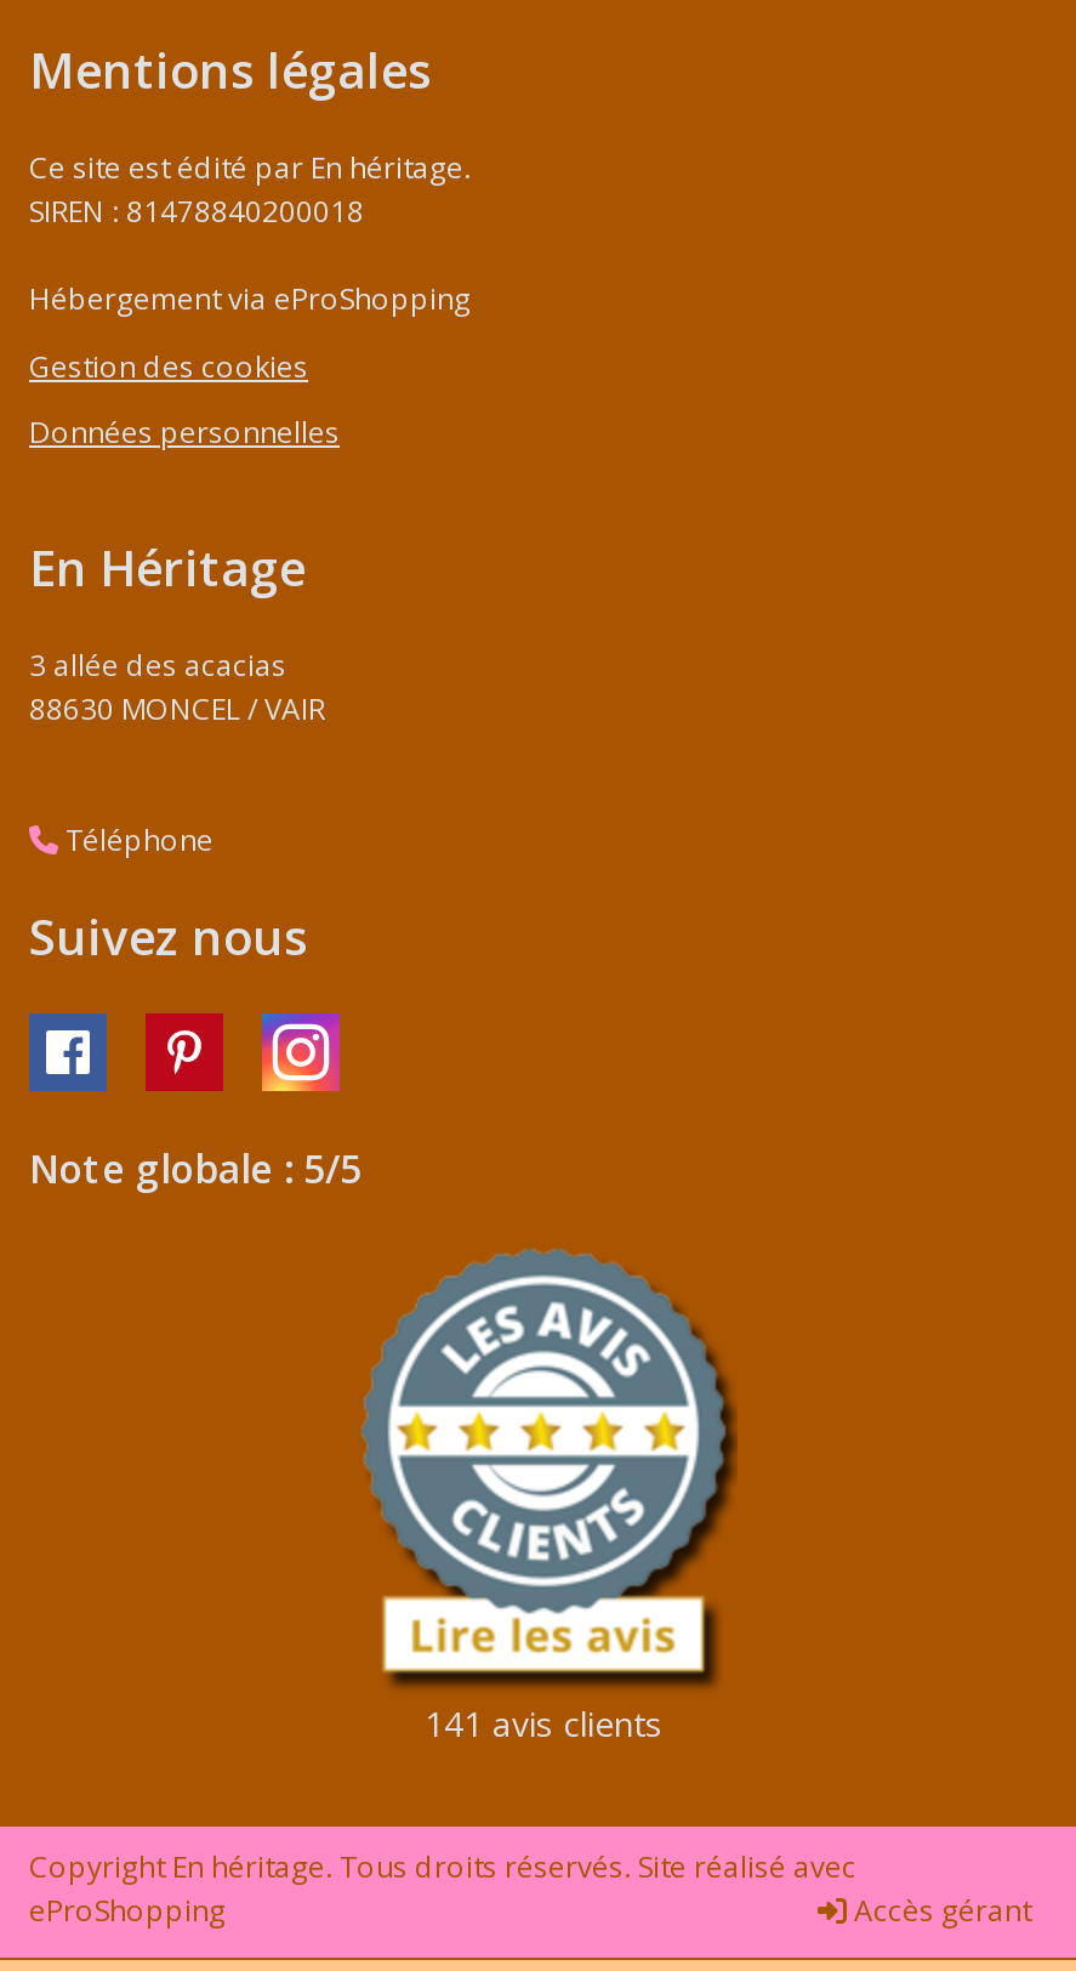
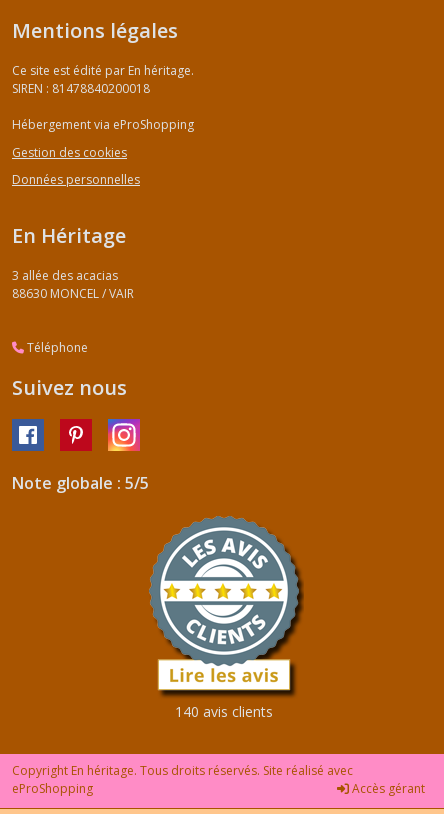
[425,1701,662,1747] 141 avis clients -> [175,702,273,721] 140 avis clients

